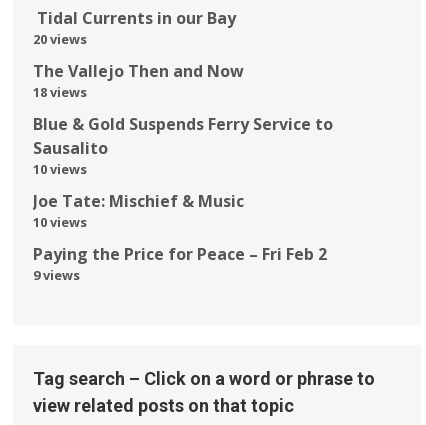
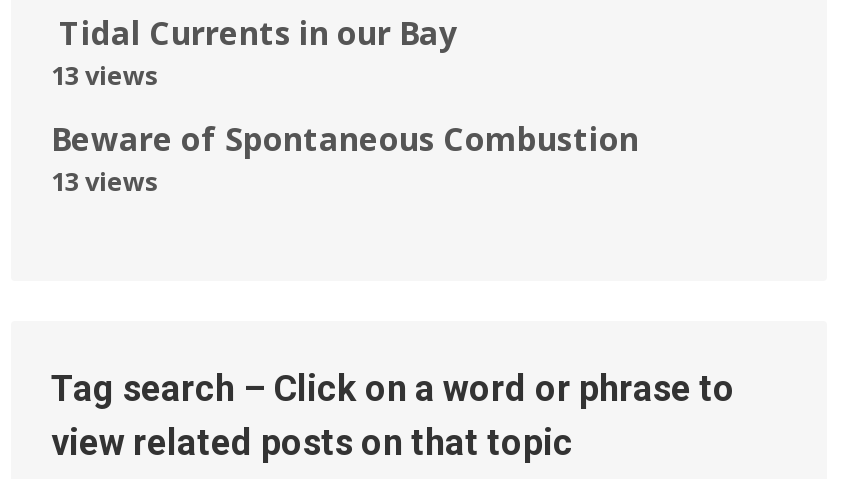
[33,30,333,284] 20 views | The Vallejo Then and Now | 18 views | Blue & Gold Suspends Ferry Service to | Sausalito | 10 views | Joe Tate: Mischief & Music | 10 views | Paying the Price for Peace – Fri Feb 2 | 9 views -> [51,57,639,199] 13 views | Beware of Spontaneous Combustion | 13 views

